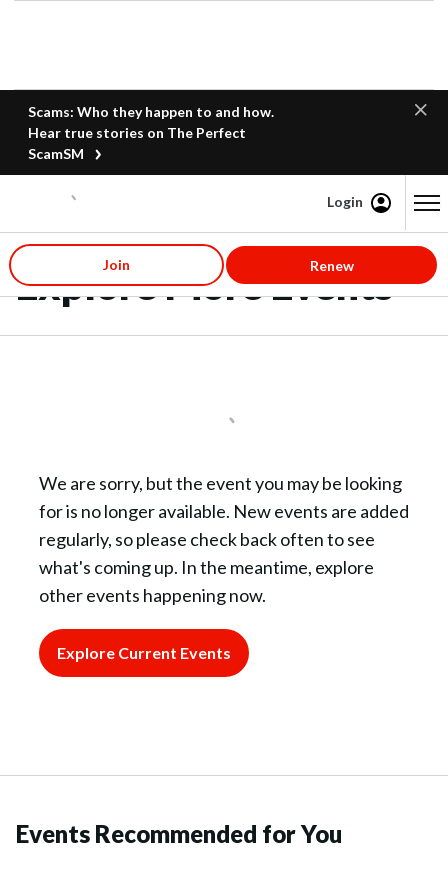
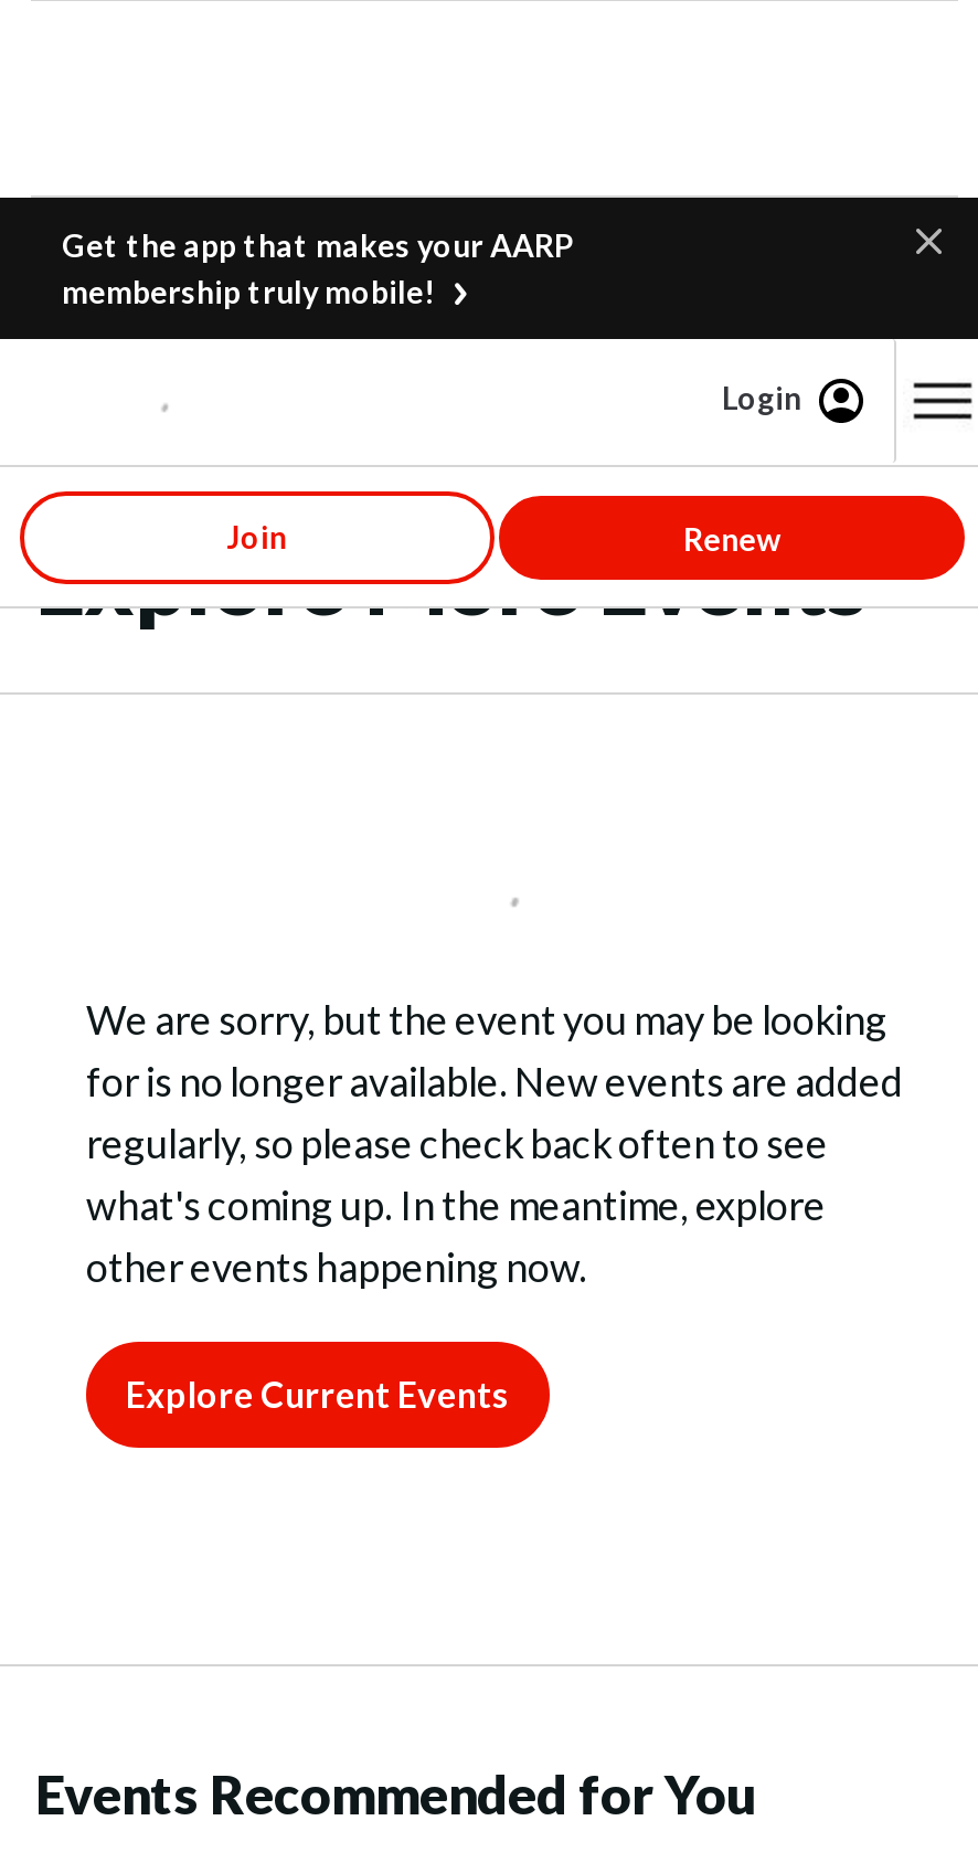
[28,103,274,162] Scams: Who they happen to and how. | Hear true stories on The Perfect | ScamSM -> [62,226,574,310] Get the app that makes your AARP | membership truly mobile!

